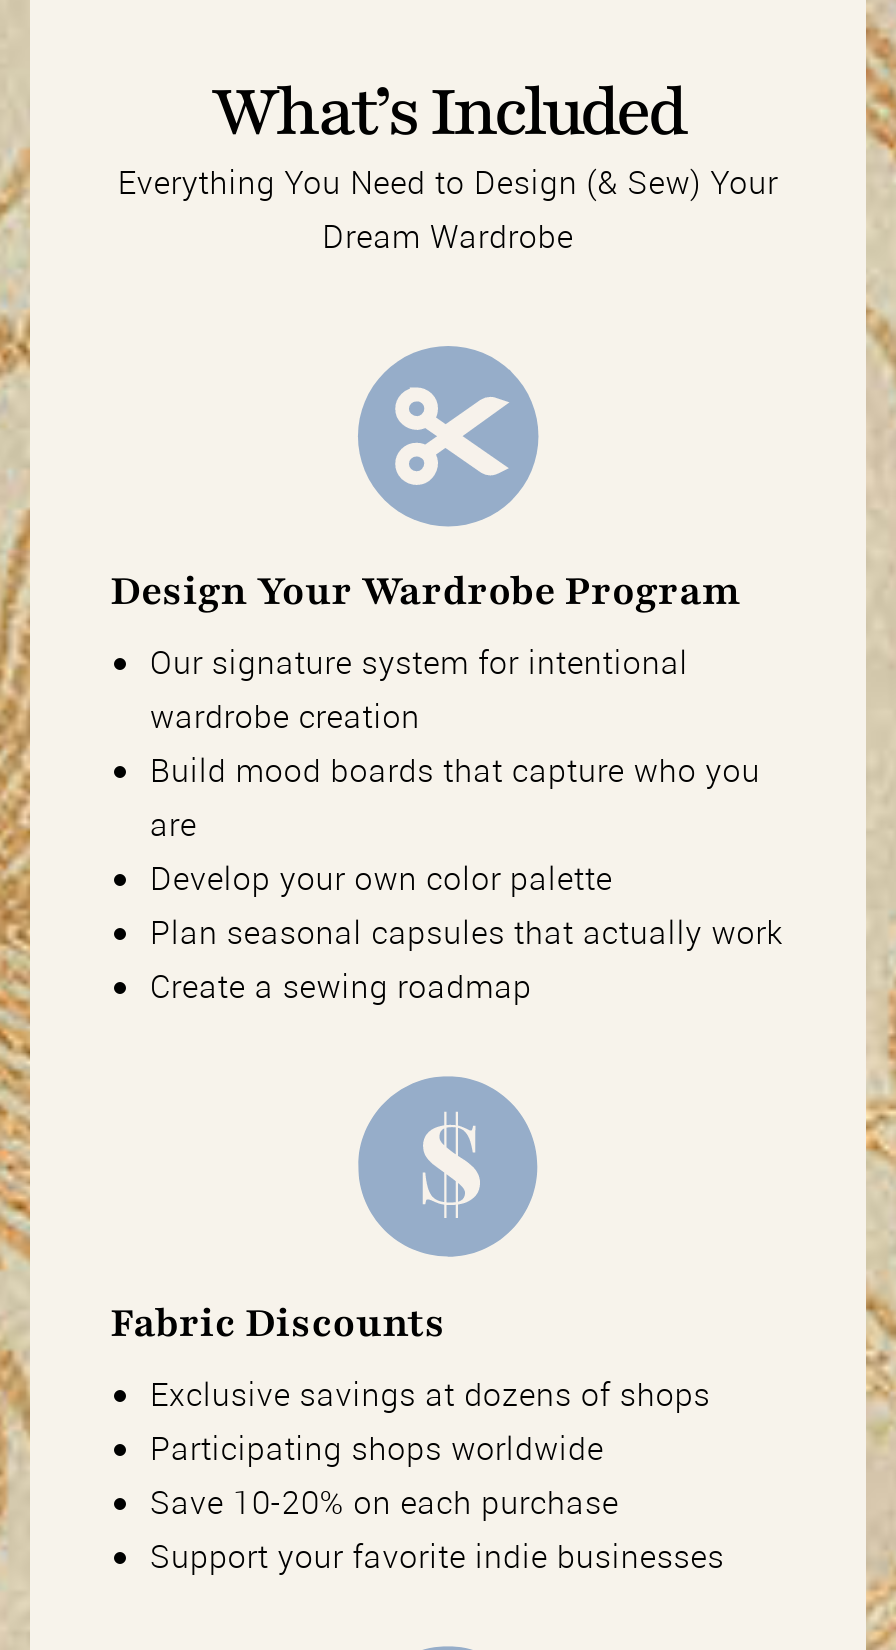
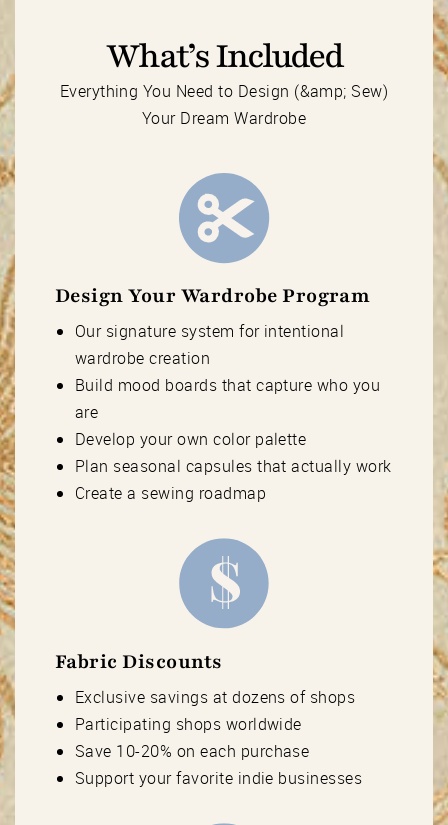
[118,159,778,257] Everything You Need to Design (& Sew) Your | Dream Wardrobe -> [60,80,388,129] Everything You Need to Design (&amp; Sew) | Your Dream Wardrobe

